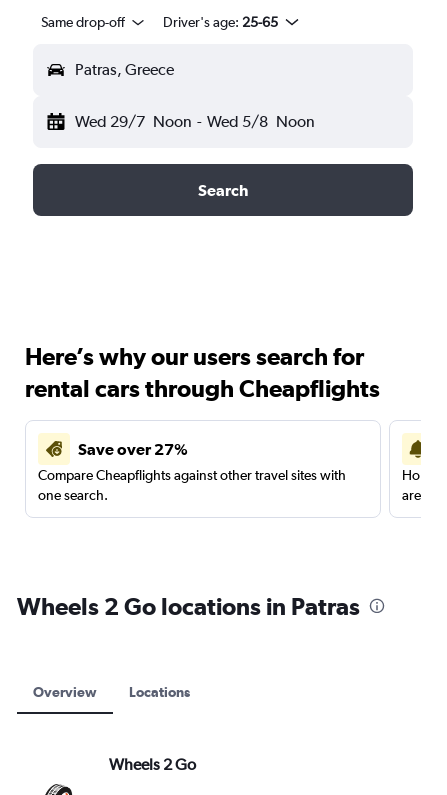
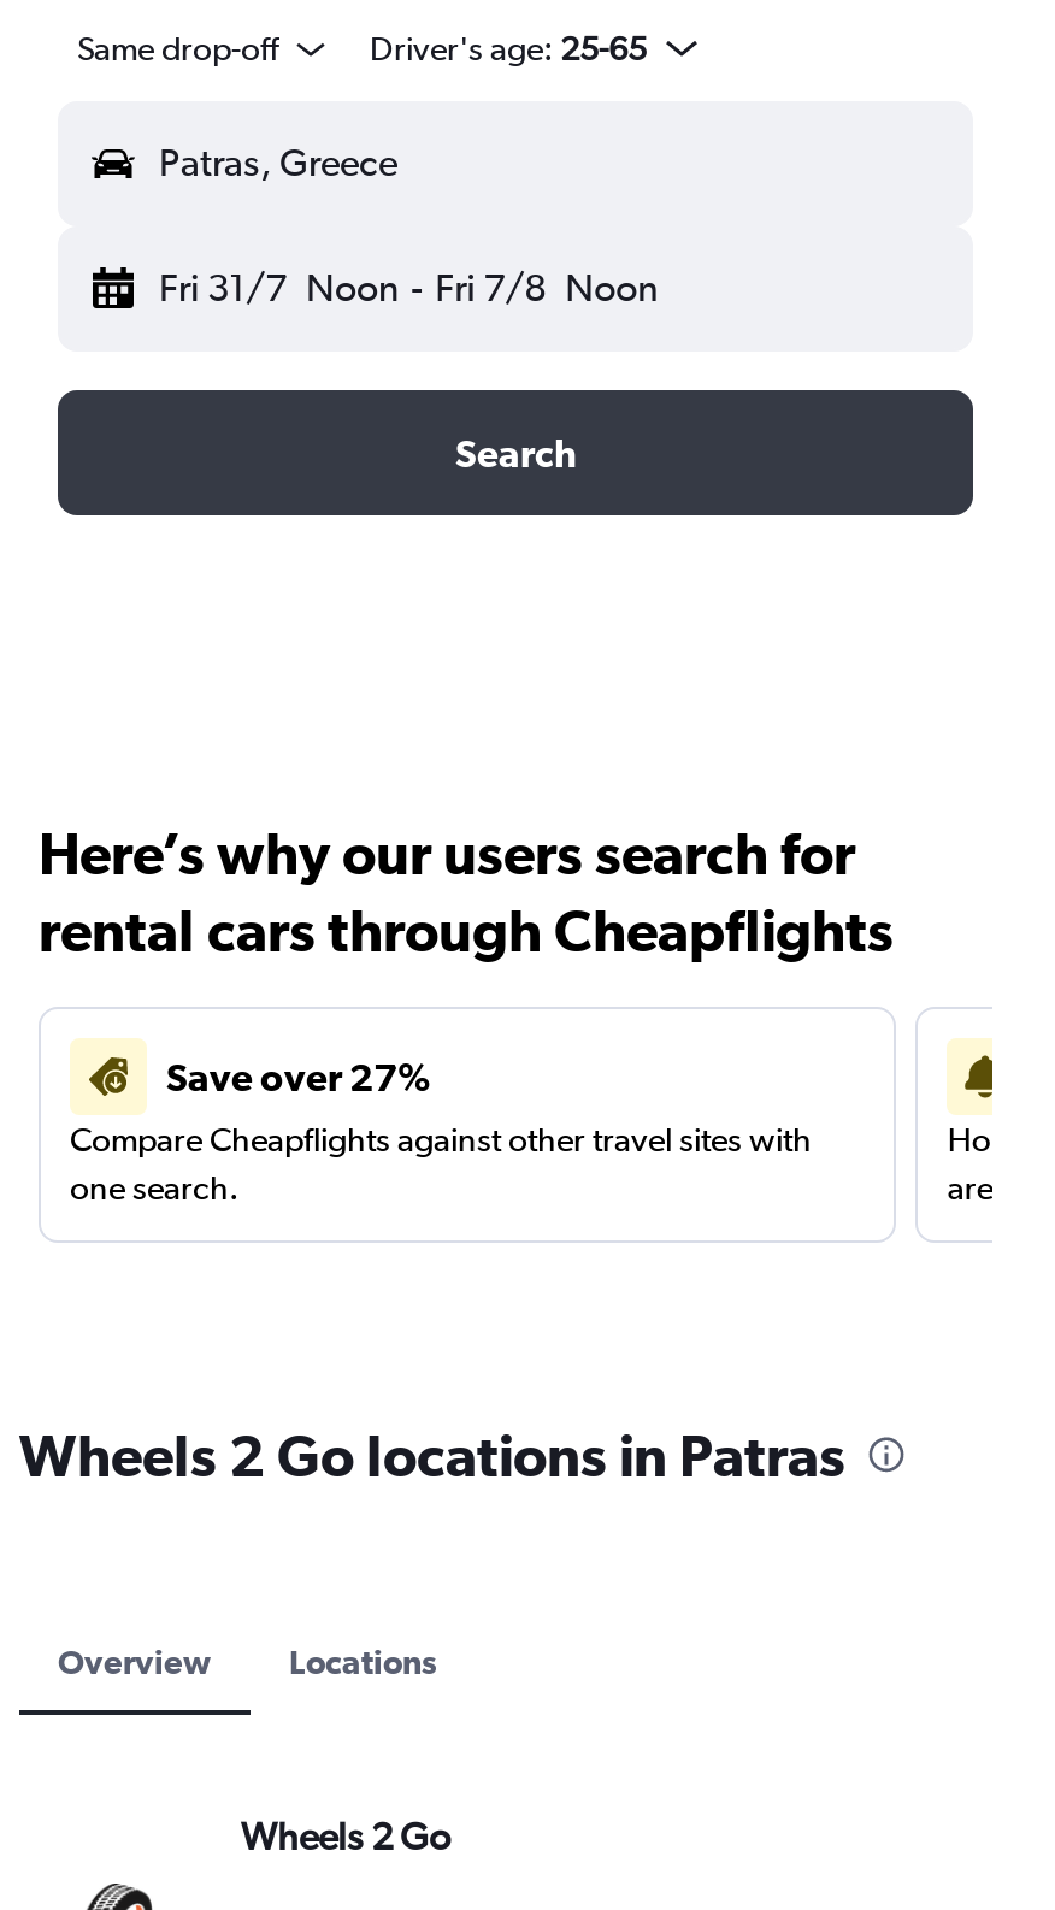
[75,112,315,131] Wed 29/7 Noon - Wed 5/8 Noon -> [159,265,659,311] Fri 31/7 Noon - Fri 7/8 Noon

